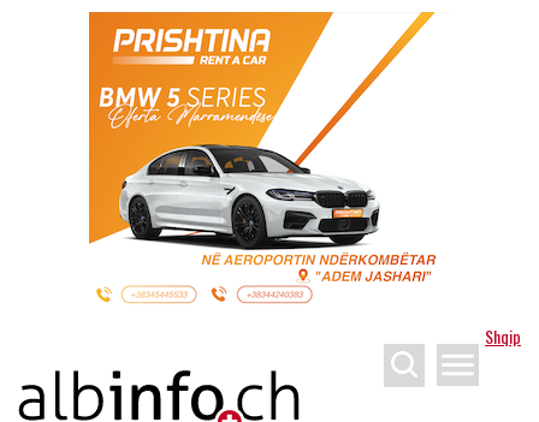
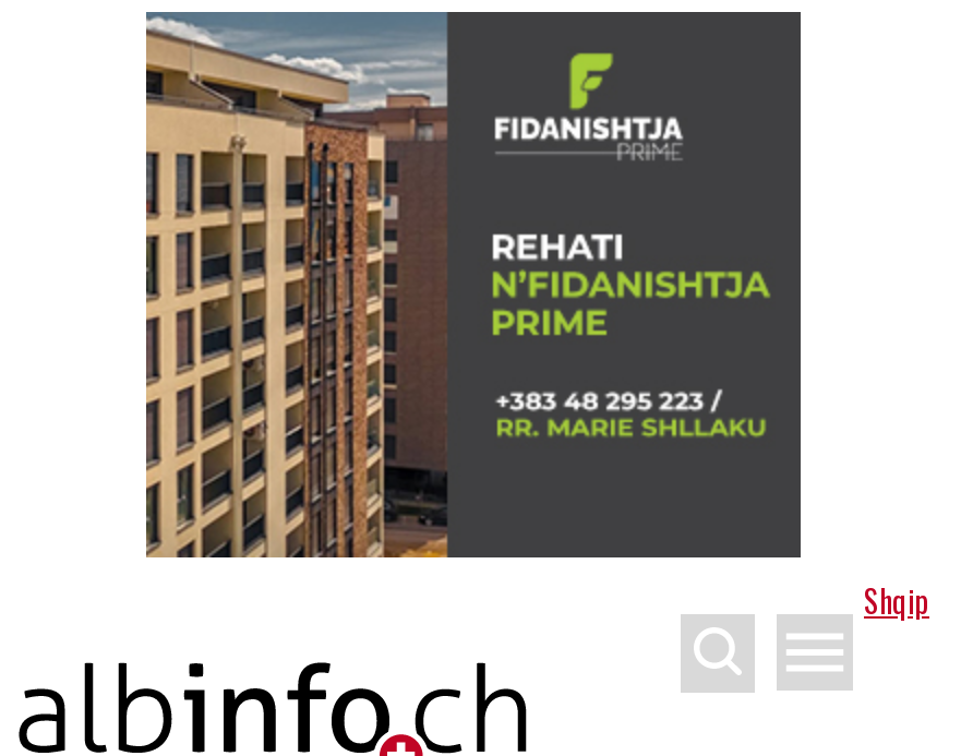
[88,11,450,313] [image] -> [144,10,803,560] [image]

